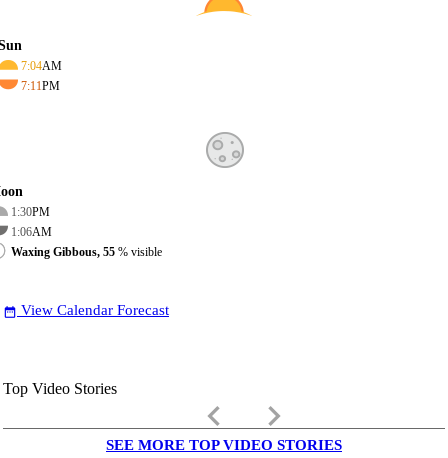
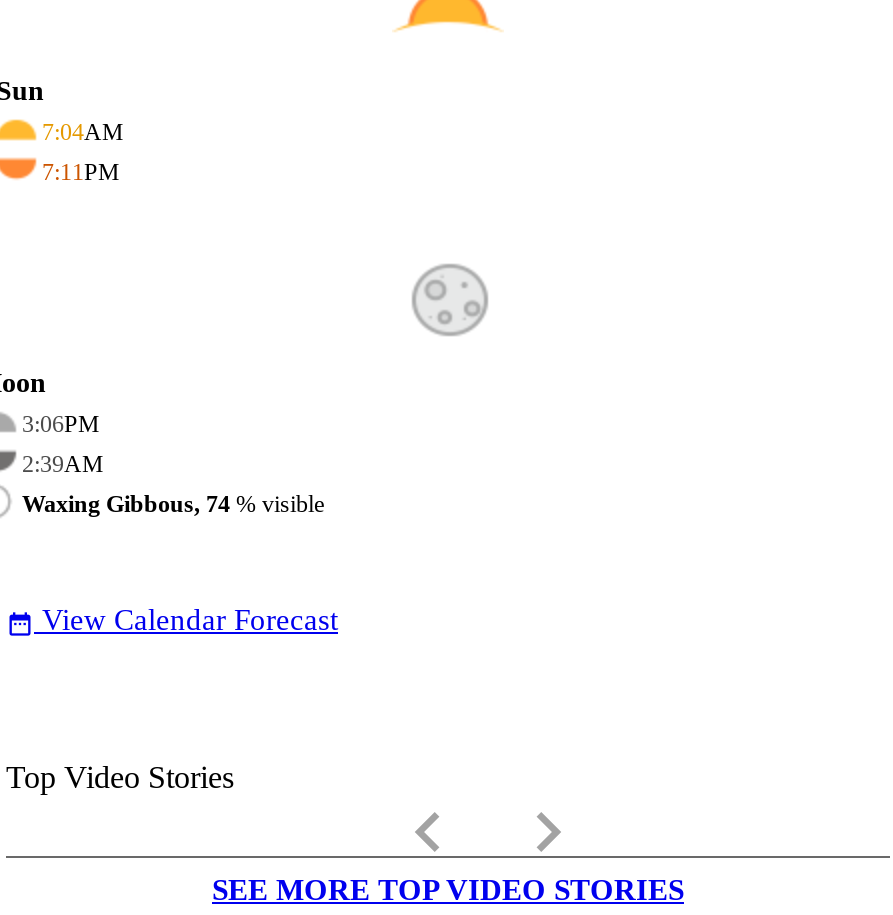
[11,205,50,219] 1:30PM -> [22,410,100,438] 3:06PM
[11,225,52,239] 1:06AM -> [22,450,104,478] 2:39AM
[11,245,162,259] Waxing Gibbous, 55% visible -> [22,490,324,518] Waxing Gibbous, 74% visible

